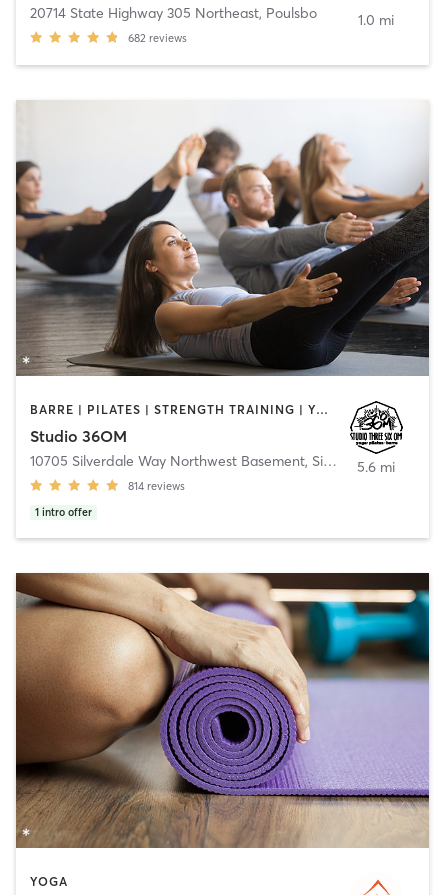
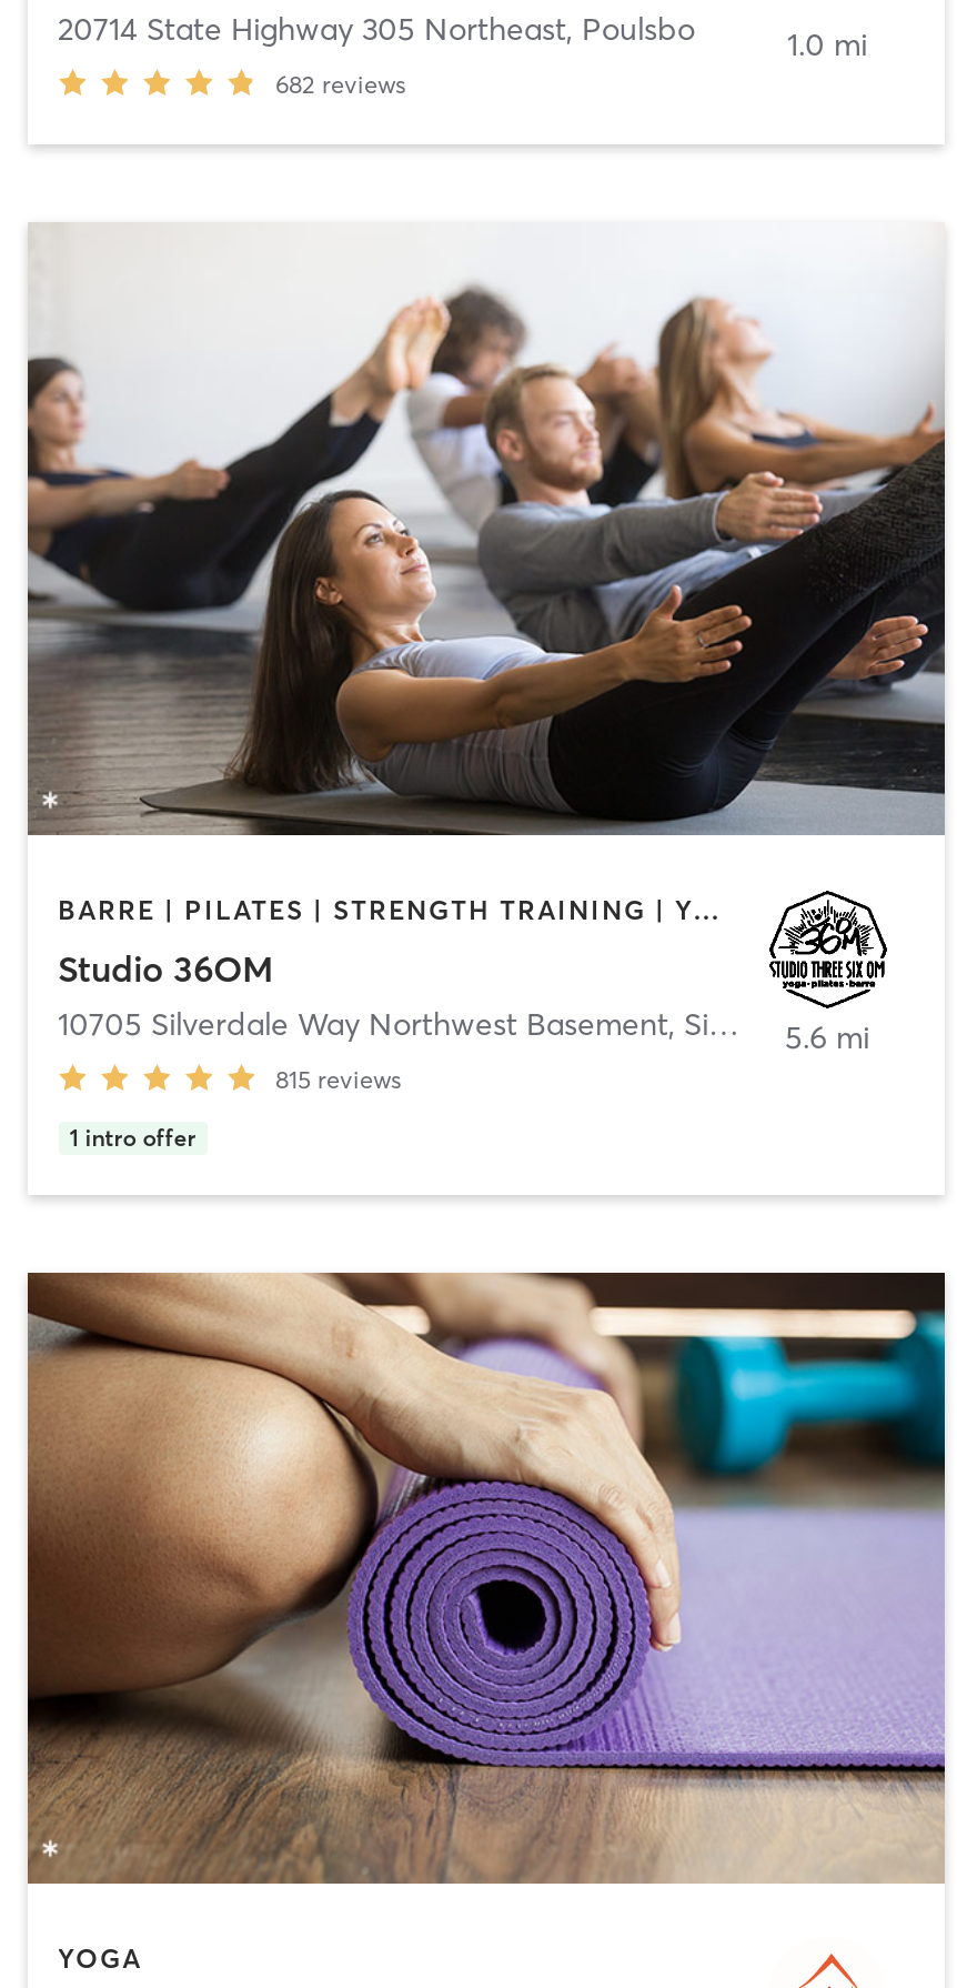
[127,479,184,493] 814 reviews -> [275,1063,402,1094] 815 reviews

